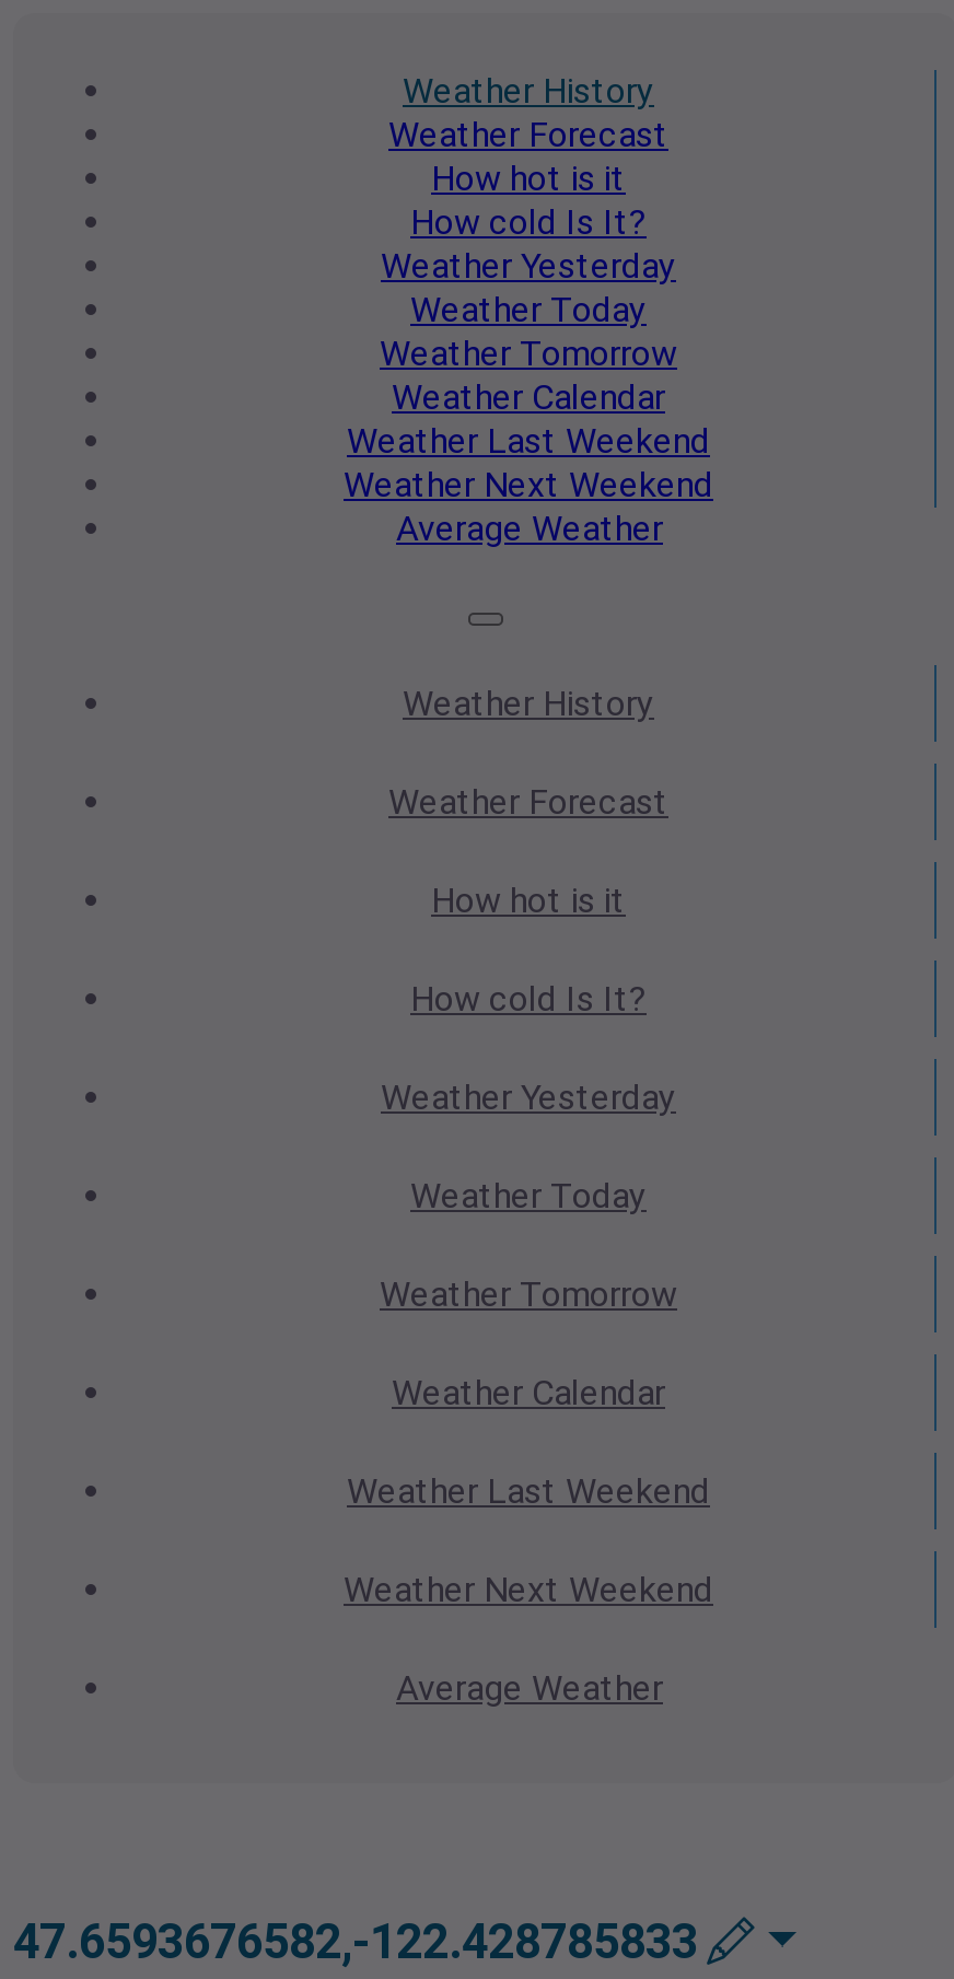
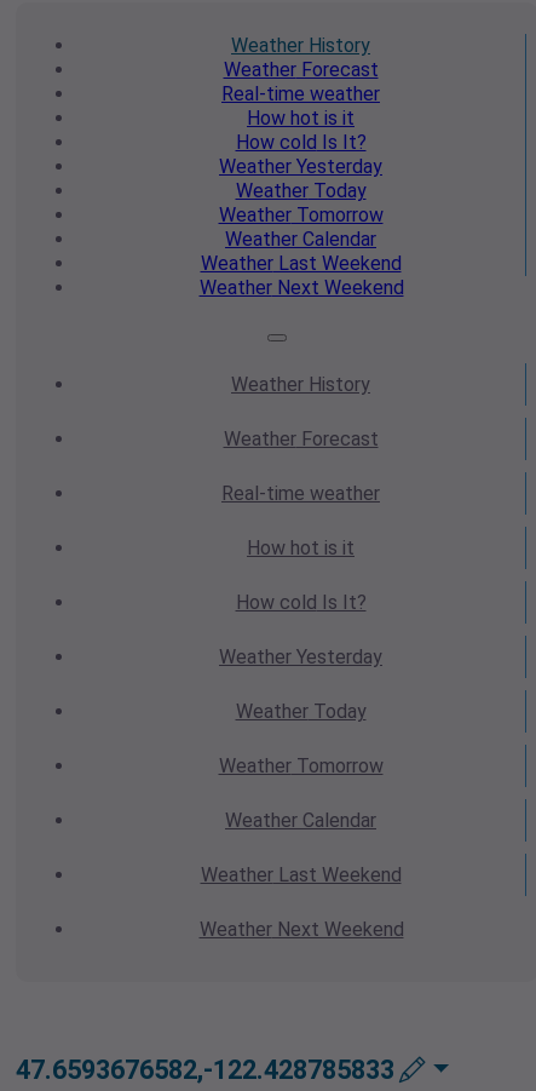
moved [344,158,713,506] -> [199,107,404,299]: How hot is it | How cold Is It? | Weather Yesterday | Weather Today | Weather Tomorrow | Weather Calendar | Weather Last Weekend | Weather Next Weekend
none -> [221,82,380,105] Real-time weather
[396,508,663,549] Average Weather -> none
none -> [221,482,380,505] Real-time weather
moved [344,880,713,1611] -> [199,537,404,941]: How hot is it | How cold Is It? | Weather Yesterday | Weather Today | Weather Tomorrow | Weather Calendar | Weather Last Weekend | Weather Next Weekend
[396,1667,663,1709] Average Weather -> none

